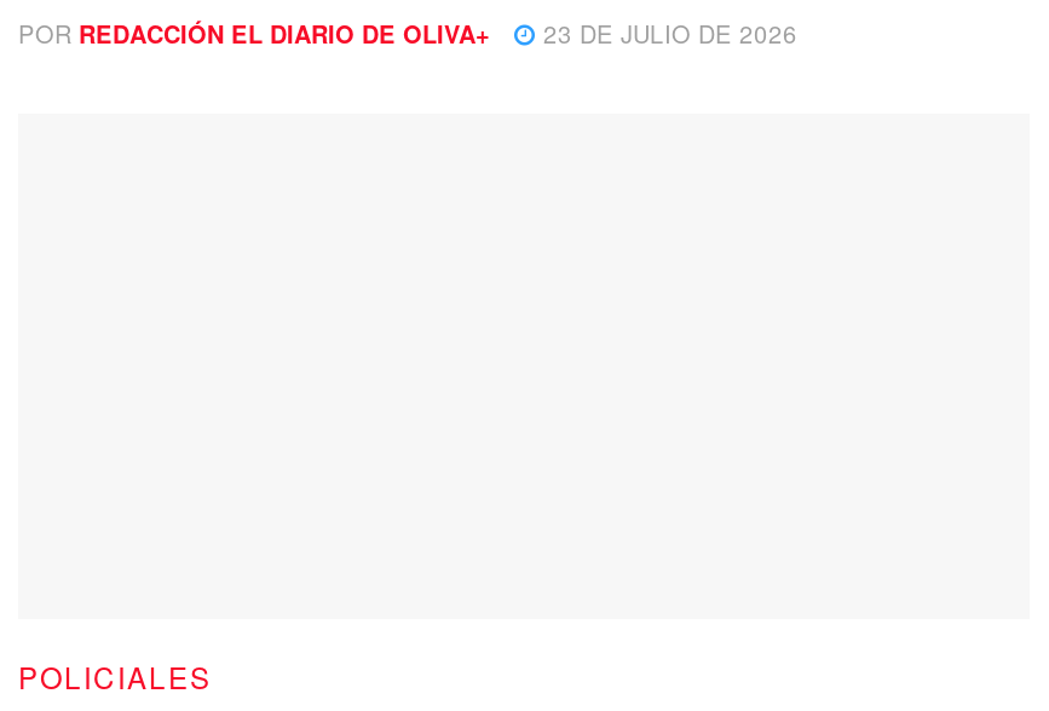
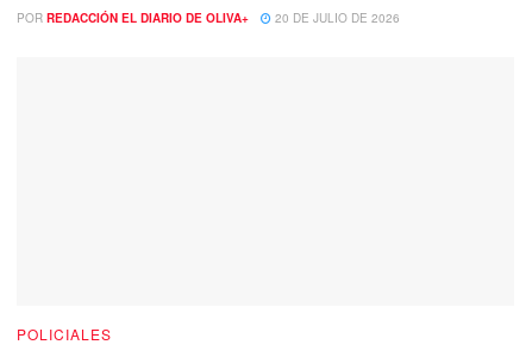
[18,17,797,51] POR REDACCIÓN EL DIARIO DE OLIVA+ 23 DE JULIO DE 2026 -> [17,10,400,26] POR REDACCIÓN EL DIARIO DE OLIVA+ 20 DE JULIO DE 2026

